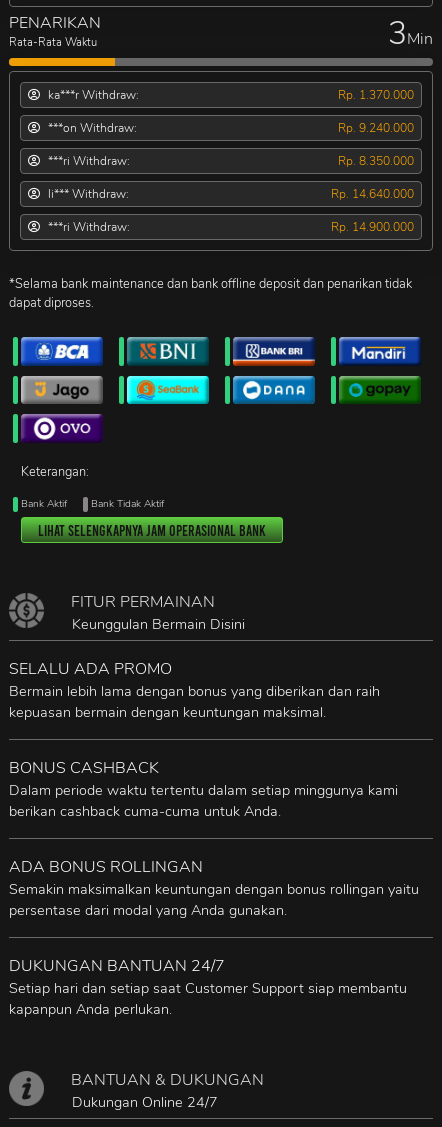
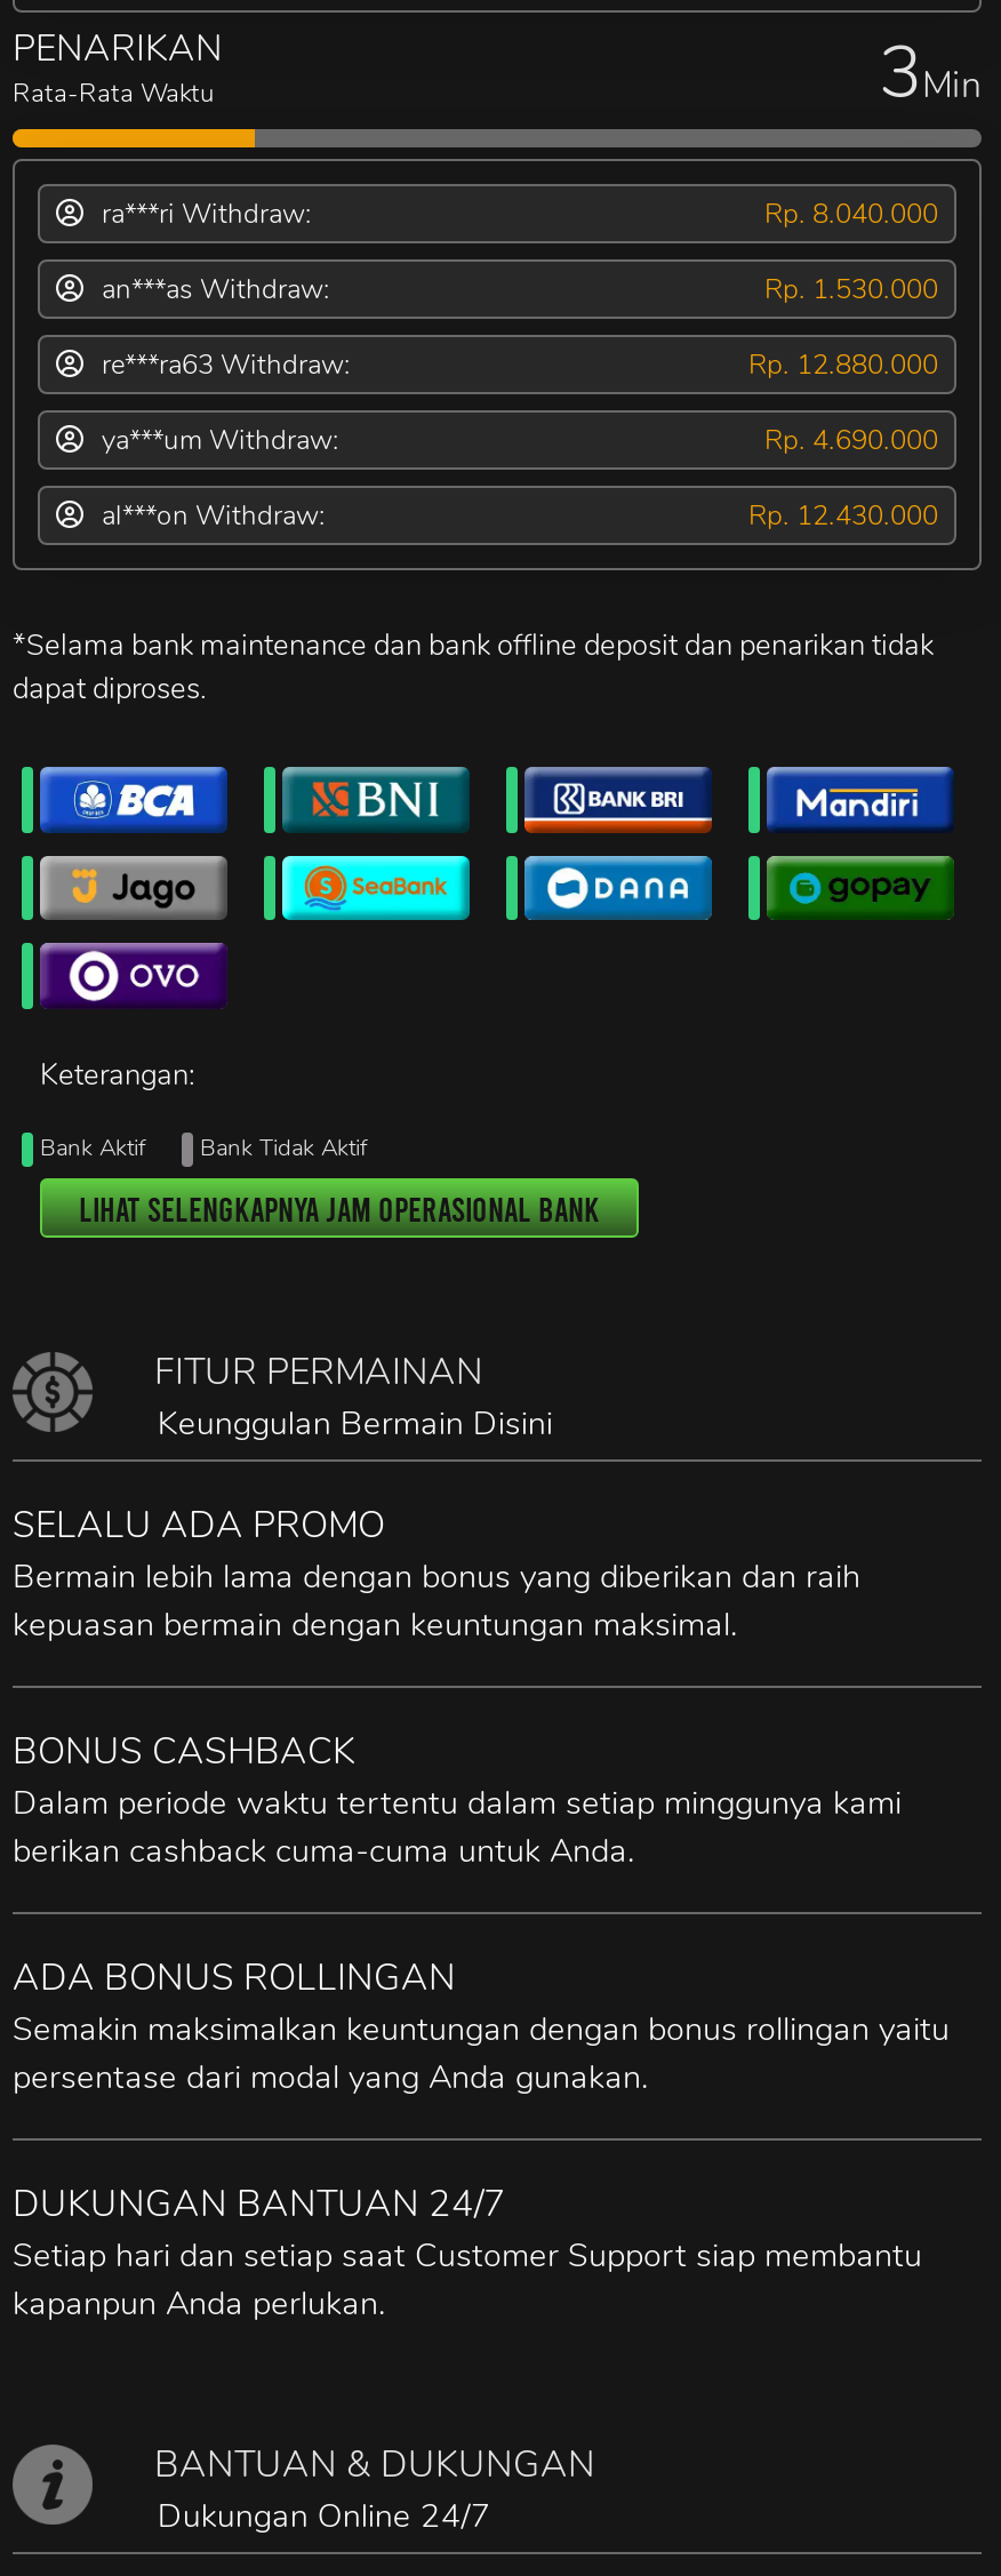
[48,87,139,103] ka***r Withdraw: -> [102,196,312,232] ra***ri Withdraw:
[338,87,414,103] Rp. 1.370.000 -> [764,196,938,232] Rp. 8.040.000
[48,120,137,136] ***on Withdraw: -> [102,271,330,308] an***as Withdraw:
[338,120,414,136] Rp. 9.240.000 -> [764,271,938,308] Rp. 1.530.000
[48,153,130,169] ***ri Withdraw: -> [102,347,351,383] re***ra63 Withdraw:
[338,153,414,169] Rp. 8.350.000 -> [748,347,938,383] Rp. 12.880.000
[48,186,129,202] li*** Withdraw: -> [102,422,339,459] ya***um Withdraw:
[331,186,414,202] Rp. 14.640.000 -> [764,422,938,459] Rp. 4.690.000
[48,219,130,235] ***ri Withdraw: -> [102,497,326,534] al***on Withdraw:
[331,219,414,235] Rp. 14.900.000 -> [748,497,938,534] Rp. 12.430.000

